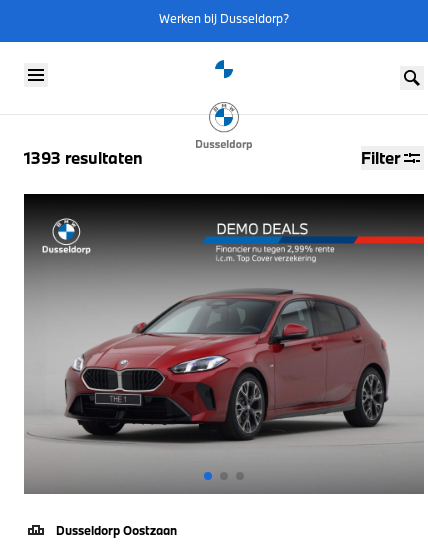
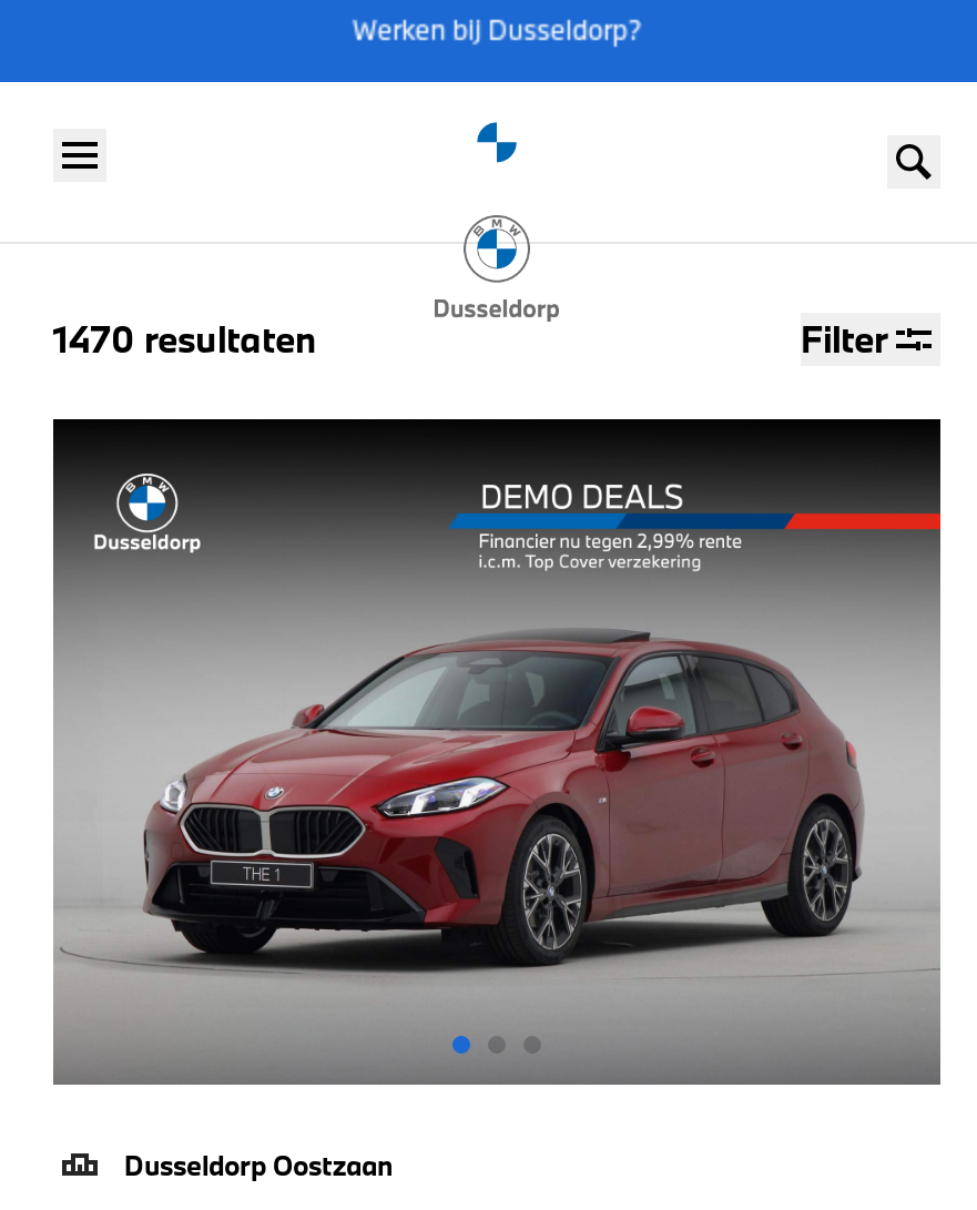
[24,147,143,168] 1393 resultaten -> [53,315,317,362] 1470 resultaten

